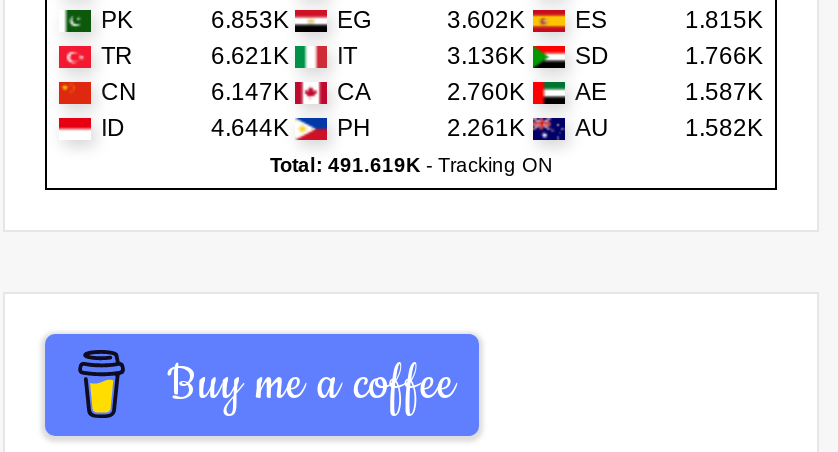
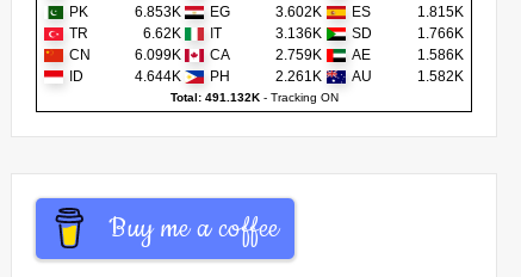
[211,42,357,70] 6.621K IT -> [143,25,222,42] 6.62K IT
[211,78,371,106] 6.147K CA -> [135,47,230,63] 6.099K CA
[447,78,607,106] 2.760K AE -> [275,47,371,63] 2.759K AE
[685,78,763,106] 1.587K -> [417,47,464,63] 1.586K
[270,154,552,176] Total: 491.619K - Tracking ON -> [170,91,338,104] Total: 491.132K - Tracking ON

